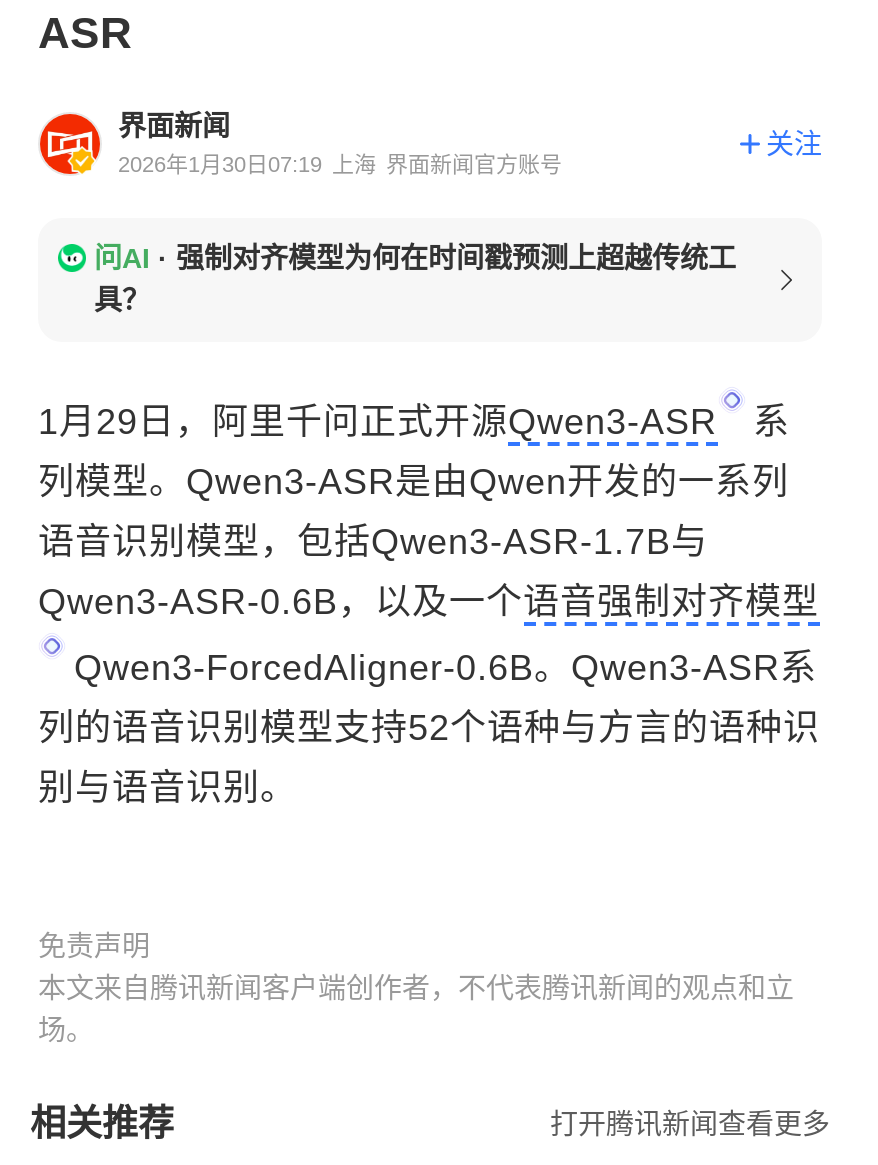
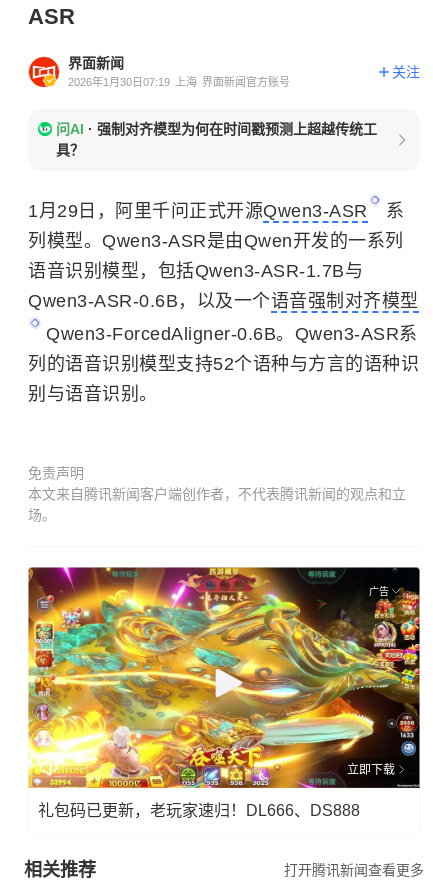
none -> [27,566,421,789] [image] | 广告
none -> [38,762,395,818] 立即下载 | 礼包码已更新，老玩家速归！DL666、DS888

